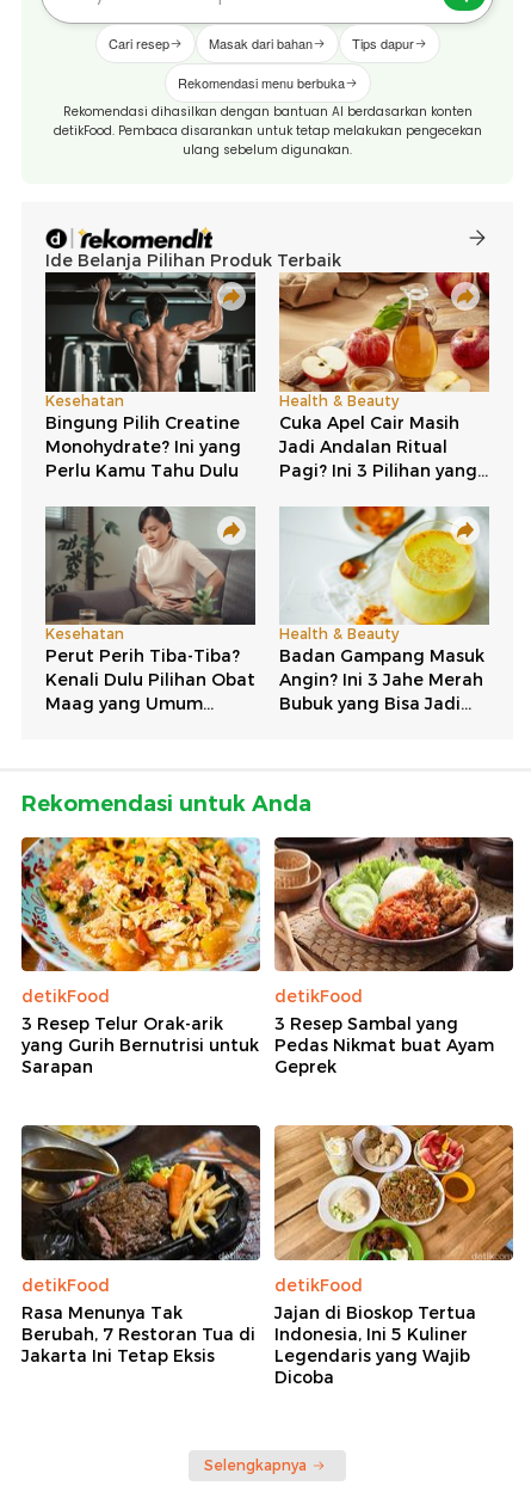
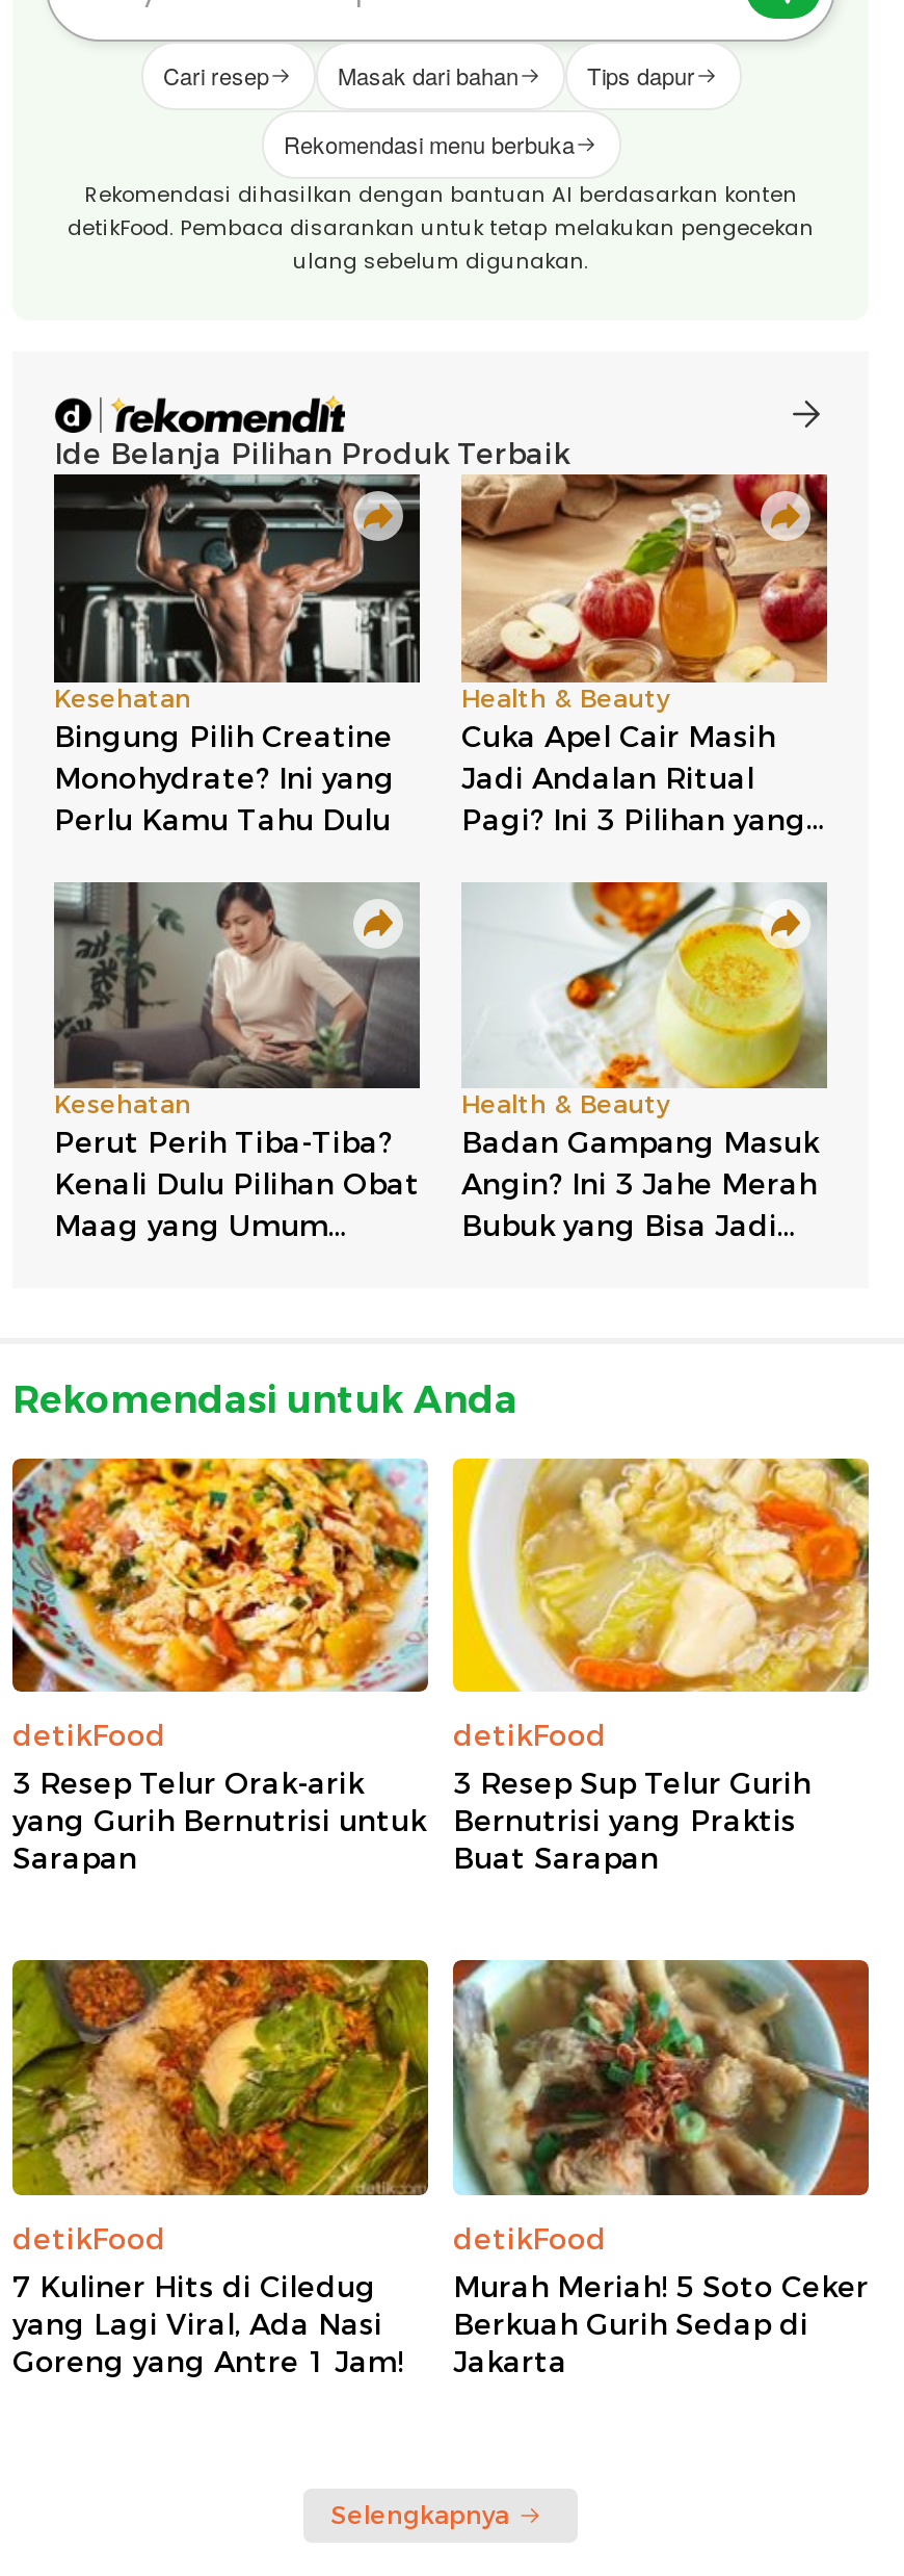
[273,836,514,1078] [image] | 3 Resep Sambal yang | Pedas Nikmat buat Ayam | Geprek -> [451,1457,871,1878] [image] | 3 Resep Sup Telur Gurih | Bernutrisi yang Praktis | Buat Sarapan
[20,1124,261,1366] [image] | Rasa Menunya Tak | Berubah, 7 Restoran Tua di | Jakarta Ini Tetap Eksis -> [10,1958,430,2380] [image] | 7 Kuliner Hits di Ciledug | yang Lagi Viral, Ada Nasi | Goreng yang Antre 1 Jam!
[273,1124,514,1388] [image] | Jajan di Bioskop Tertua | Indonesia, Ini 5 Kuliner | Legendaris yang Wajib | Dicoba -> [451,1958,871,2380] [image] | Murah Meriah! 5 Soto Ceker | Berkuah Gurih Sedap di | Jakarta

